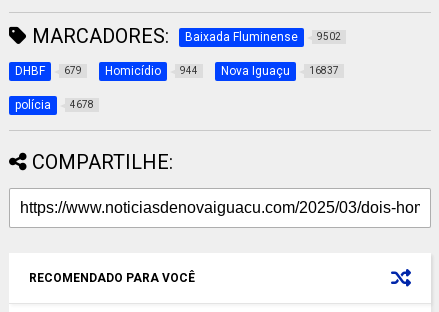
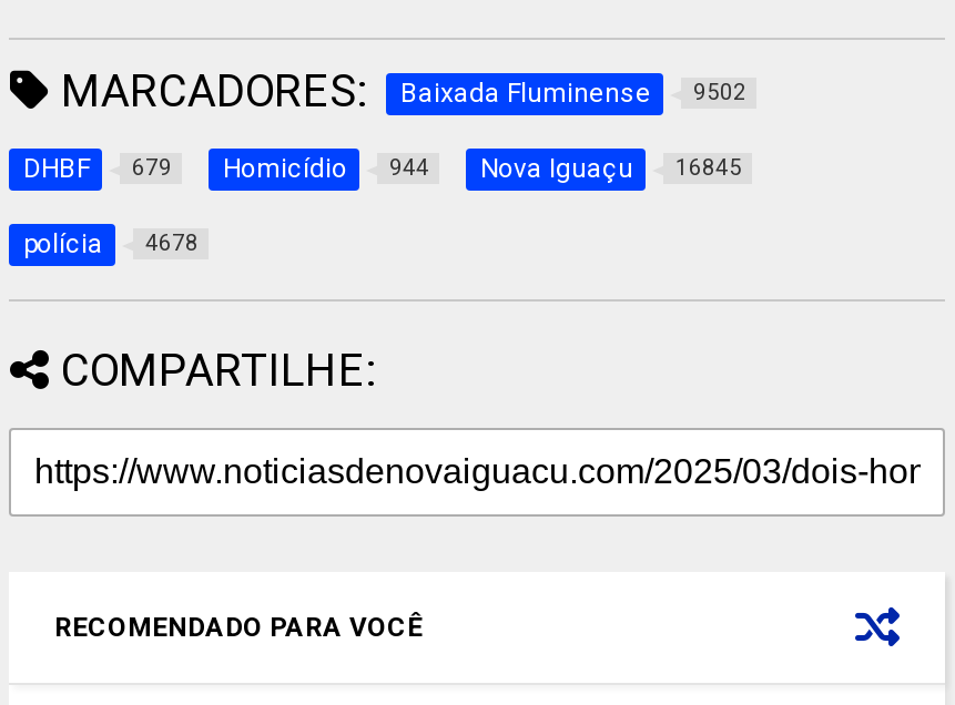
[221,64,339,78] Nova Iguaçu 16837 -> [480,153,742,184] Nova Iguaçu 16845

